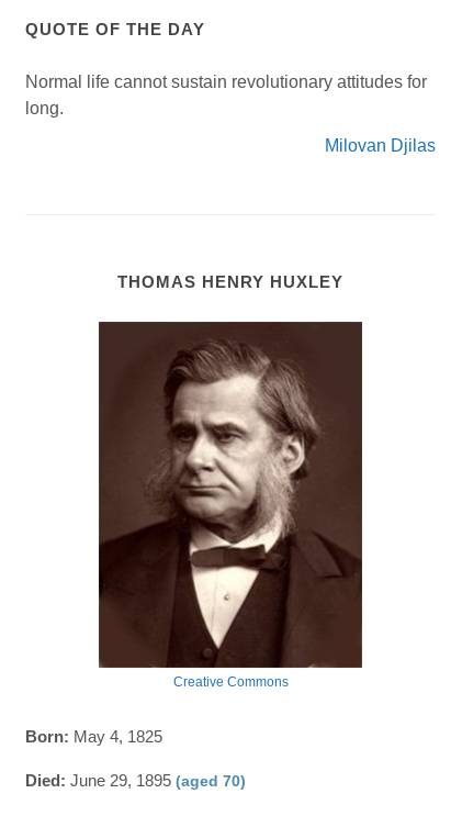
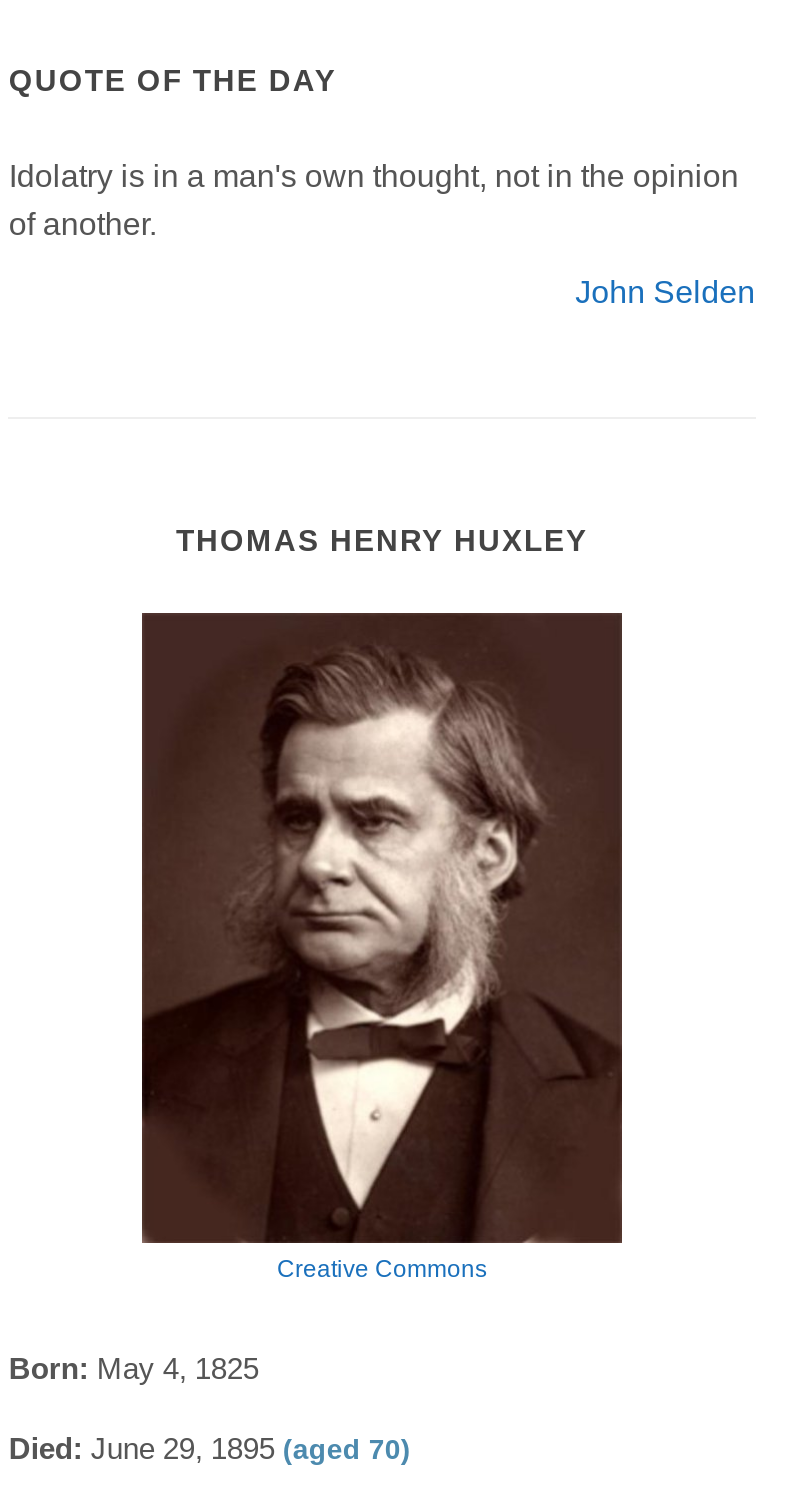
[26,72,427,117] Normal life cannot sustain revolutionary attitudes for | long. -> [9,158,739,240] Idolatry is in a man's own thought, not in the opinion | of another.
[324,136,435,154] Milovan Djilas -> [575,274,755,308] John Selden

